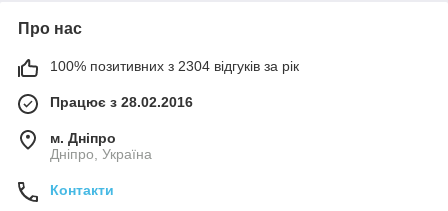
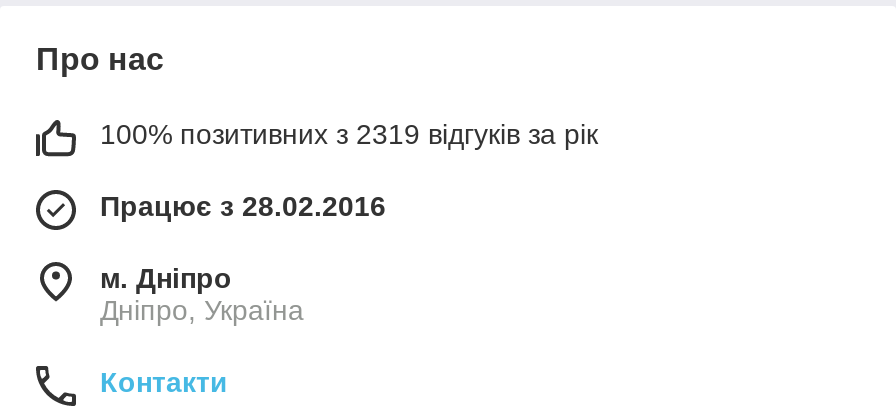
[50,58,299,74] 100% позитивних з 2304 відгуків за рік -> [100,119,598,151] 100% позитивних з 2319 відгуків за рік

